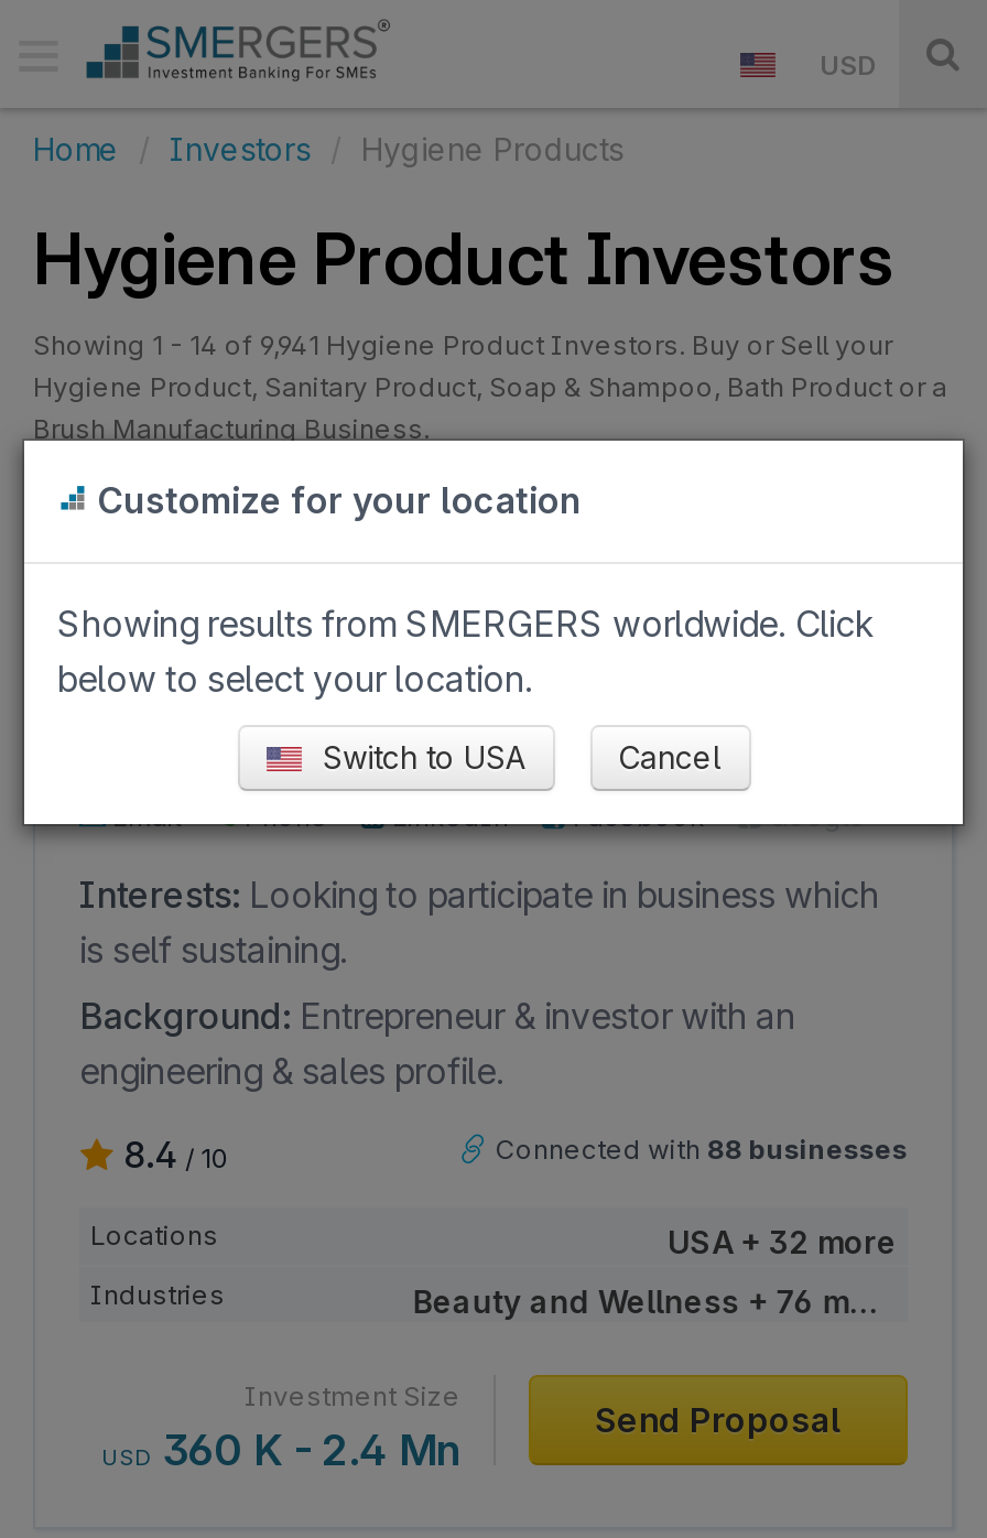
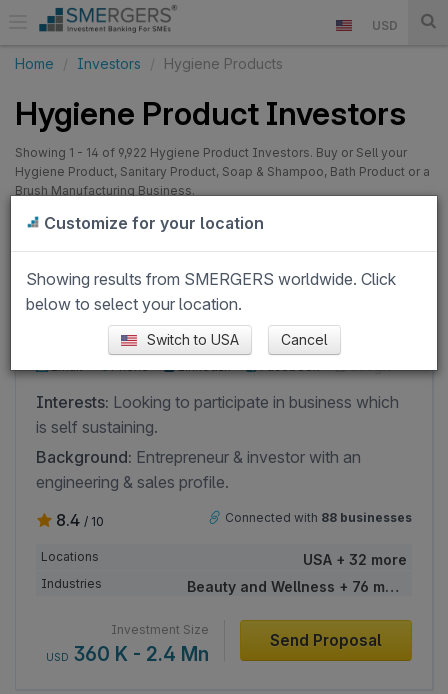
[33,328,892,361] Showing 1 - 14 of 9,941 Hygiene Product Investors. Buy or Sell your -> [15,145,407,160] Showing 1 - 14 of 9,922 Hygiene Product Investors. Buy or Sell your

